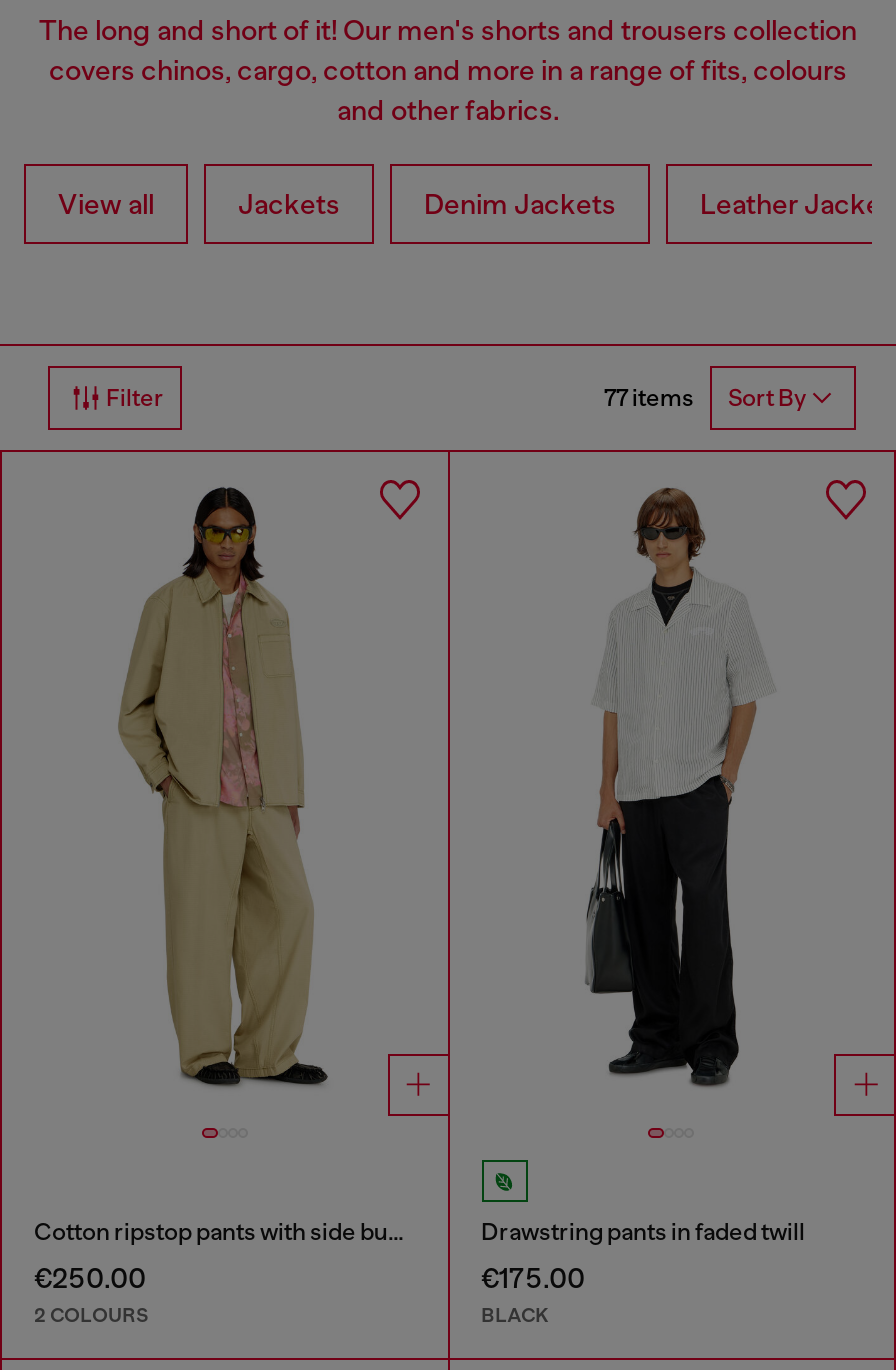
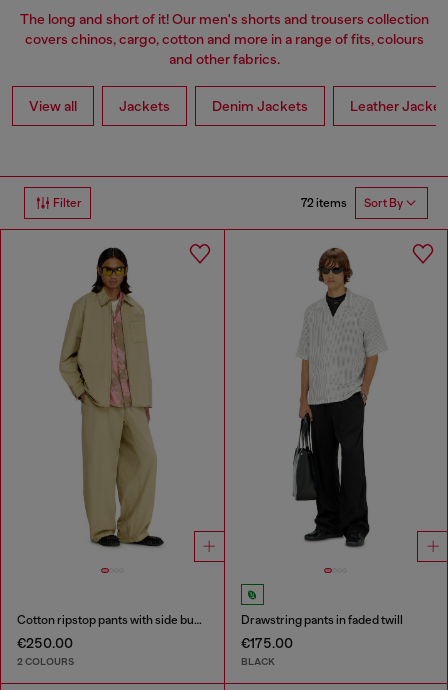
[604,384,806,413] 77 items Sort By -> [301,196,403,210] 72 items Sort By

